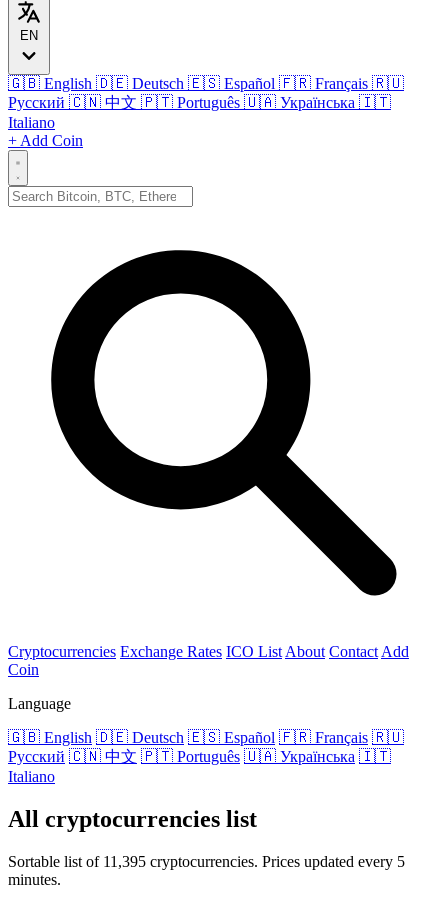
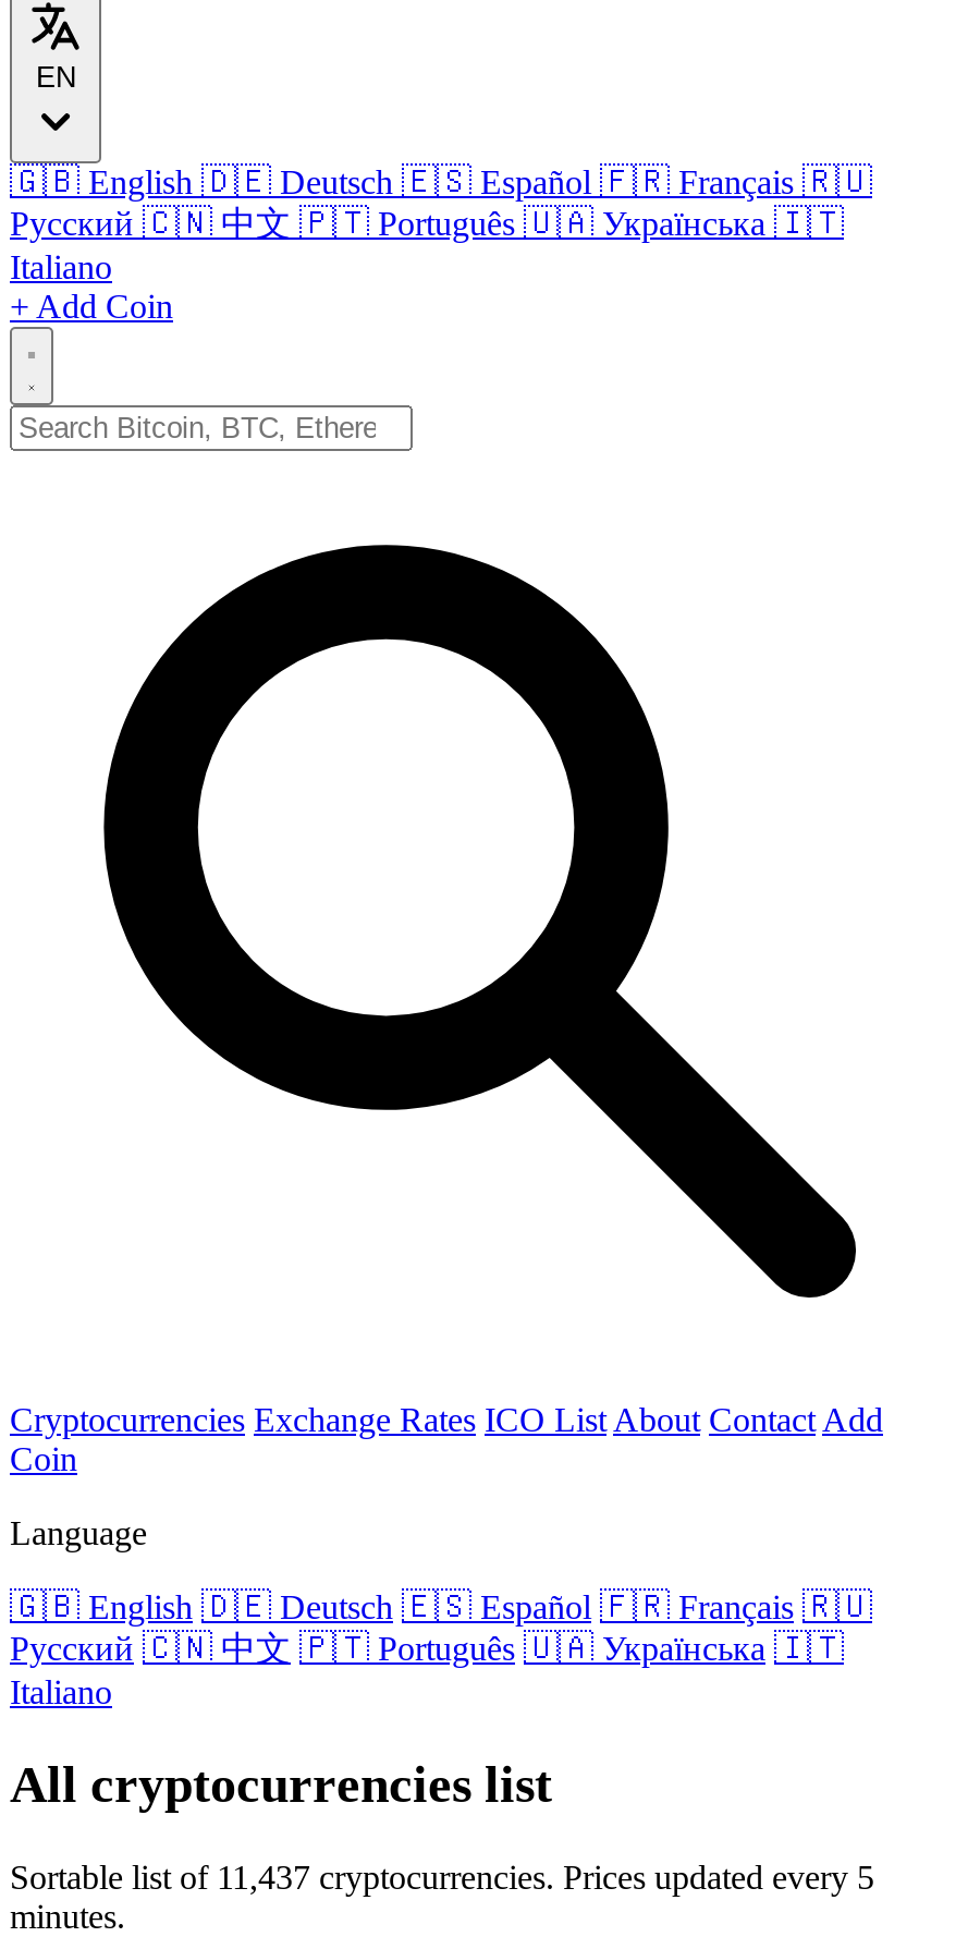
[8,853,405,870] Sortable list of 11,395 cryptocurrencies. Prices updated every 5 -> [10,1858,874,1895] Sortable list of 11,437 cryptocurrencies. Prices updated every 5

